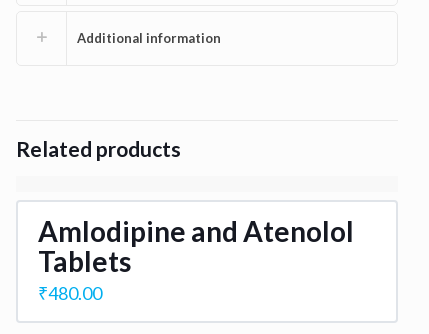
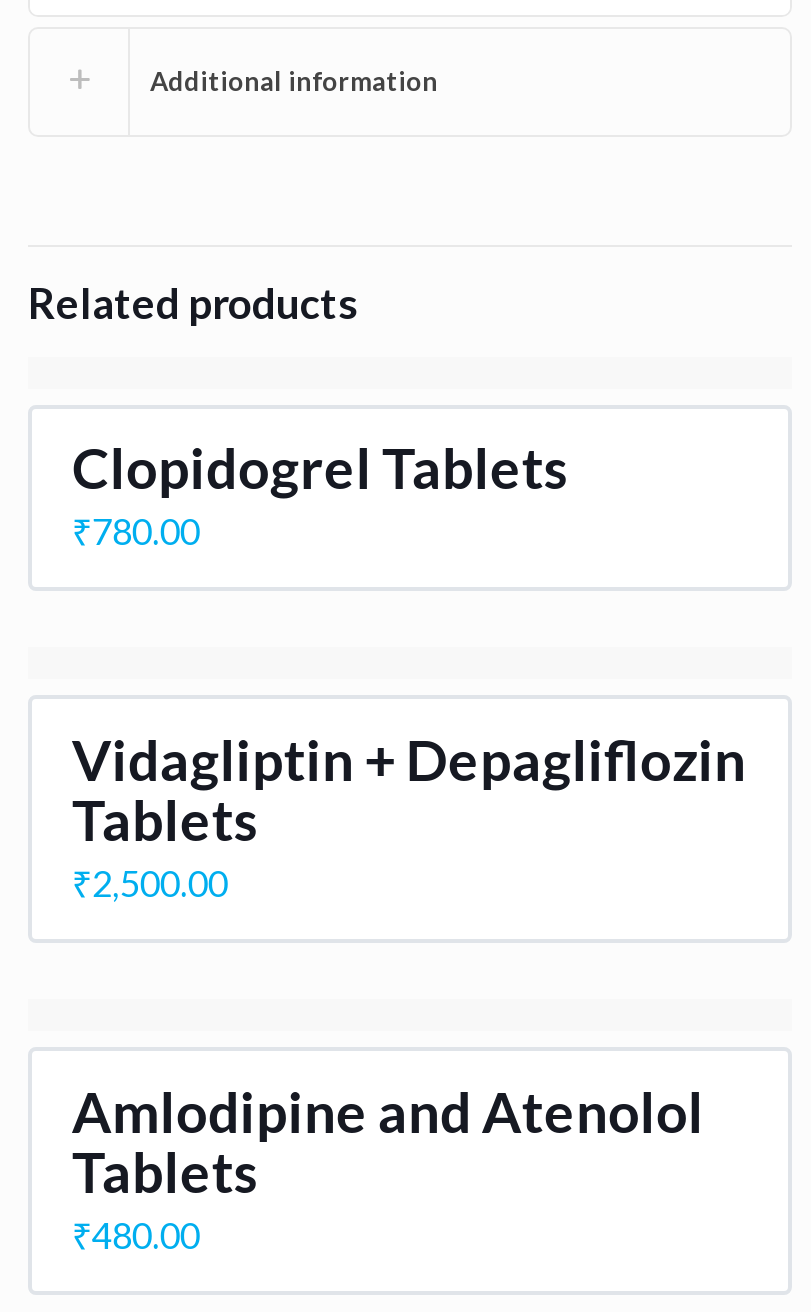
none -> [72,434,568,554] Clopidogrel Tablets | ₹780.00
none -> [72,726,746,906] Vidagliptin + Depagliflozin | Tablets | ₹2,500.00

